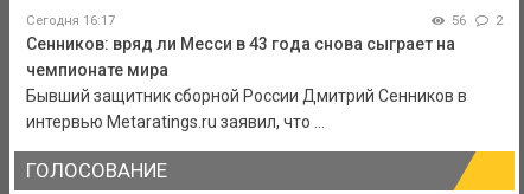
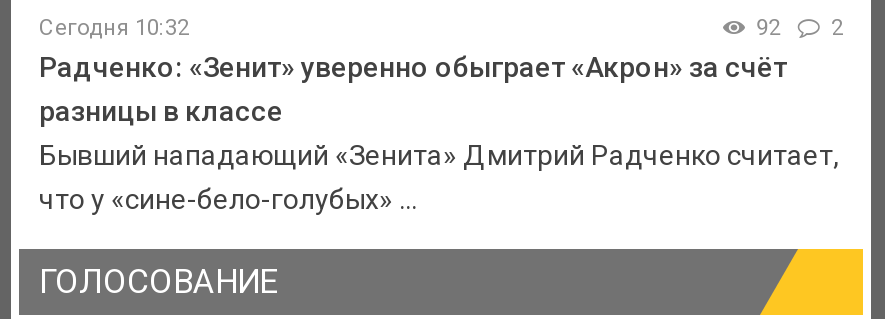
[26,13,469,28] Сегодня 16:17 | 56 -> [39,15,786,41] Сегодня 10:32 | 92
[26,34,467,131] Сенников: вряд ли Месси в 43 года снова сыграет на | чемпионате мира | Бывший защитник сборной России Дмитрий Сенников в | интервью Metaratings.ru заявил, что ... -> [39,51,839,215] Радченко: «Зенит» уверенно обыграет «Акрон» за счёт | разницы в классе | Бывший нападающий «Зенита» Дмитрий Радченко считает, | что у «сине-бело-голубых» ...

